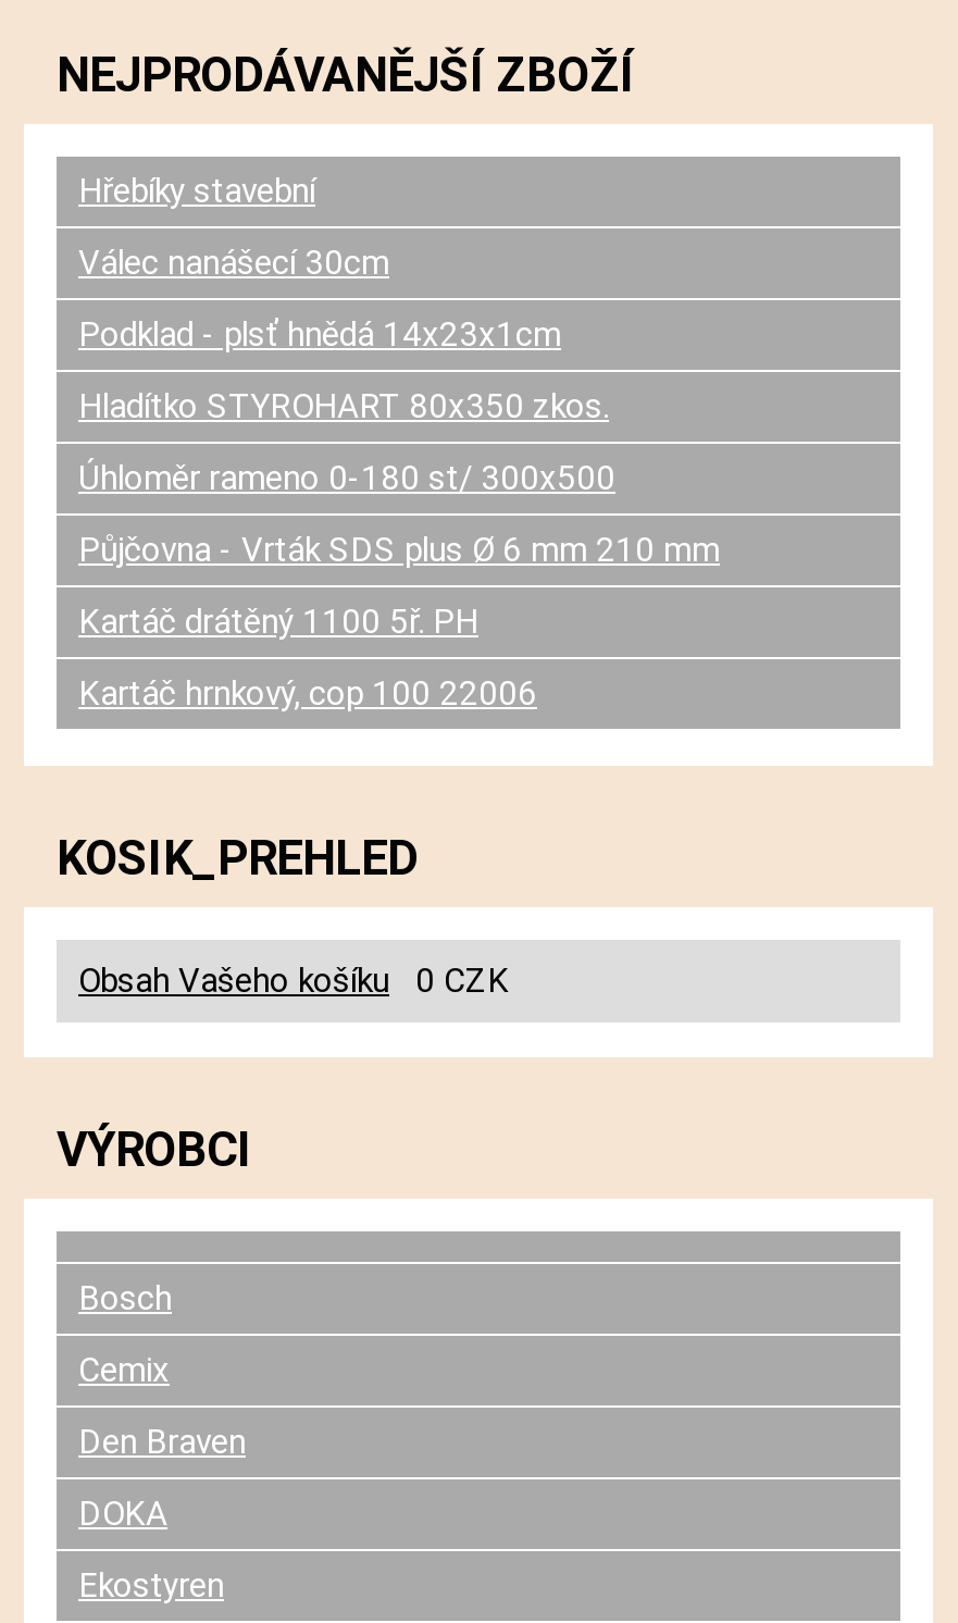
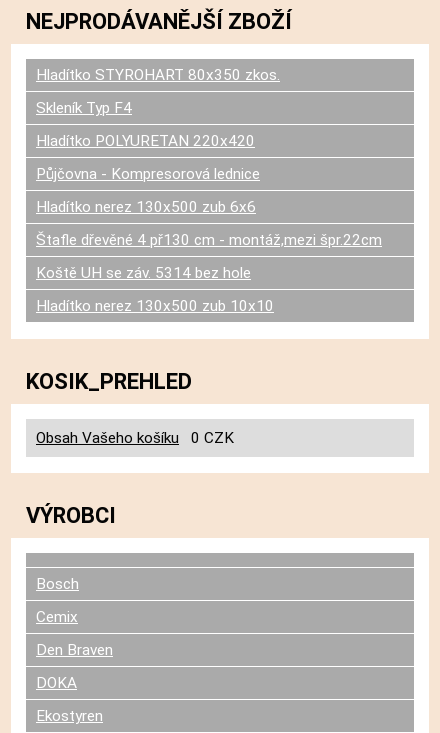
[78,173,561,355] Hřebíky stavební | Válec nanášecí 30cm | Podklad - plsť hnědá 14x23x1cm -> none
moved [78,388,609,427] -> [36,66,280,84]: Hladítko STYROHART 80x350 zkos.
[78,460,720,714] Úhloměr rameno 0-180 st/ 300x500 | Půjčovna - Vrták SDS plus Ø 6 mm 210 mm | Kartáč drátěný 1100 5ř. PH | Kartáč hrnkový, cop 100 22006 -> [36,99,382,315] Skleník Typ F4 | Hladítko POLYURETAN 220x420 | Půjčovna - Kompresorová lednice | Hladítko nerez 130x500 zub 6x6 | Štafle dřevěné 4 př130 cm - montáž,mezi špr.22cm | Koště UH se záv. 5314 bez hole | Hladítko nerez 130x500 zub 10x10

